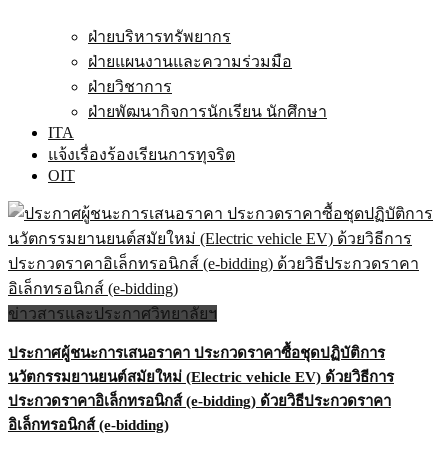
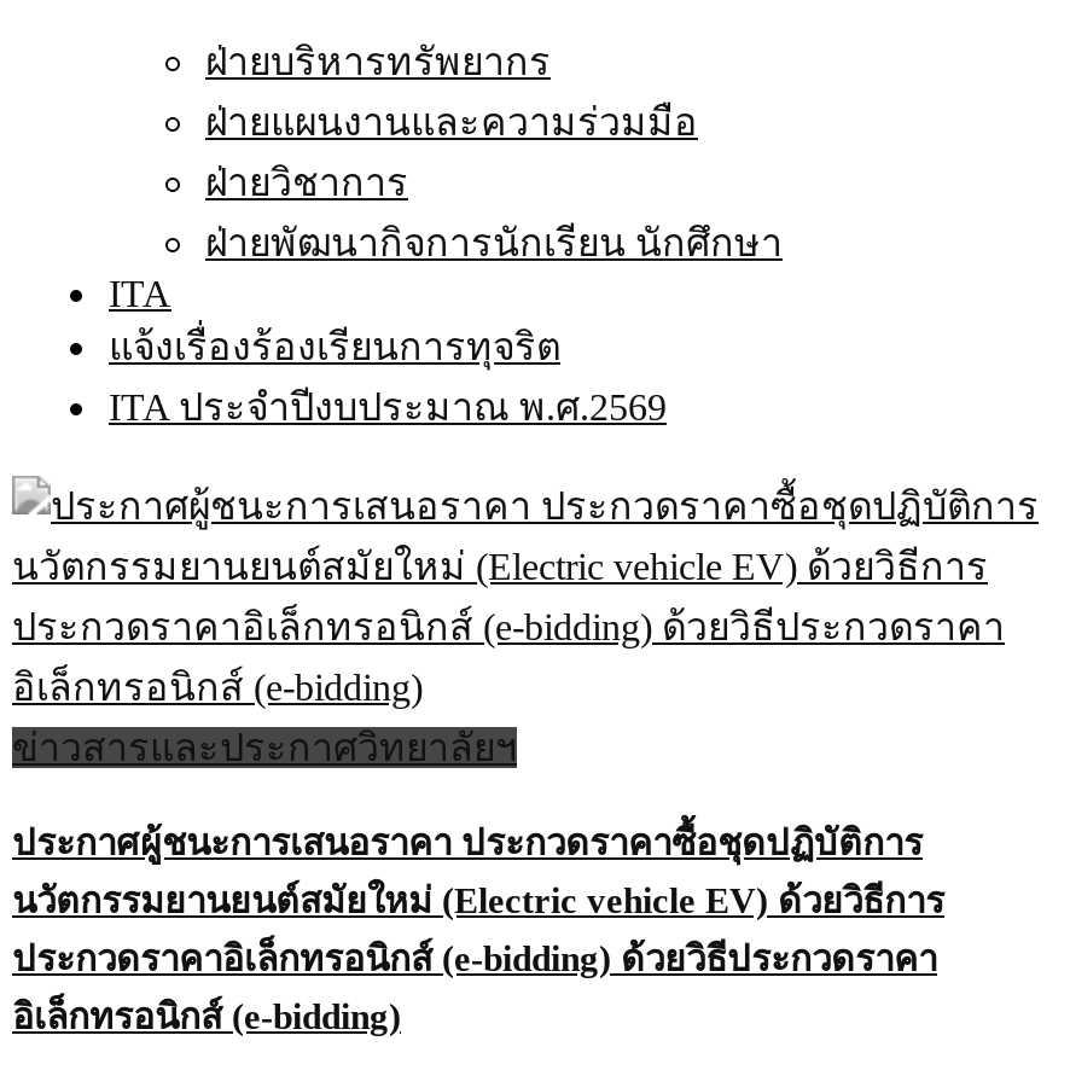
[48,167,75,184] OIT -> [109,387,667,428] ITA ประจำปีงบประมาณ พ.ศ.2569

